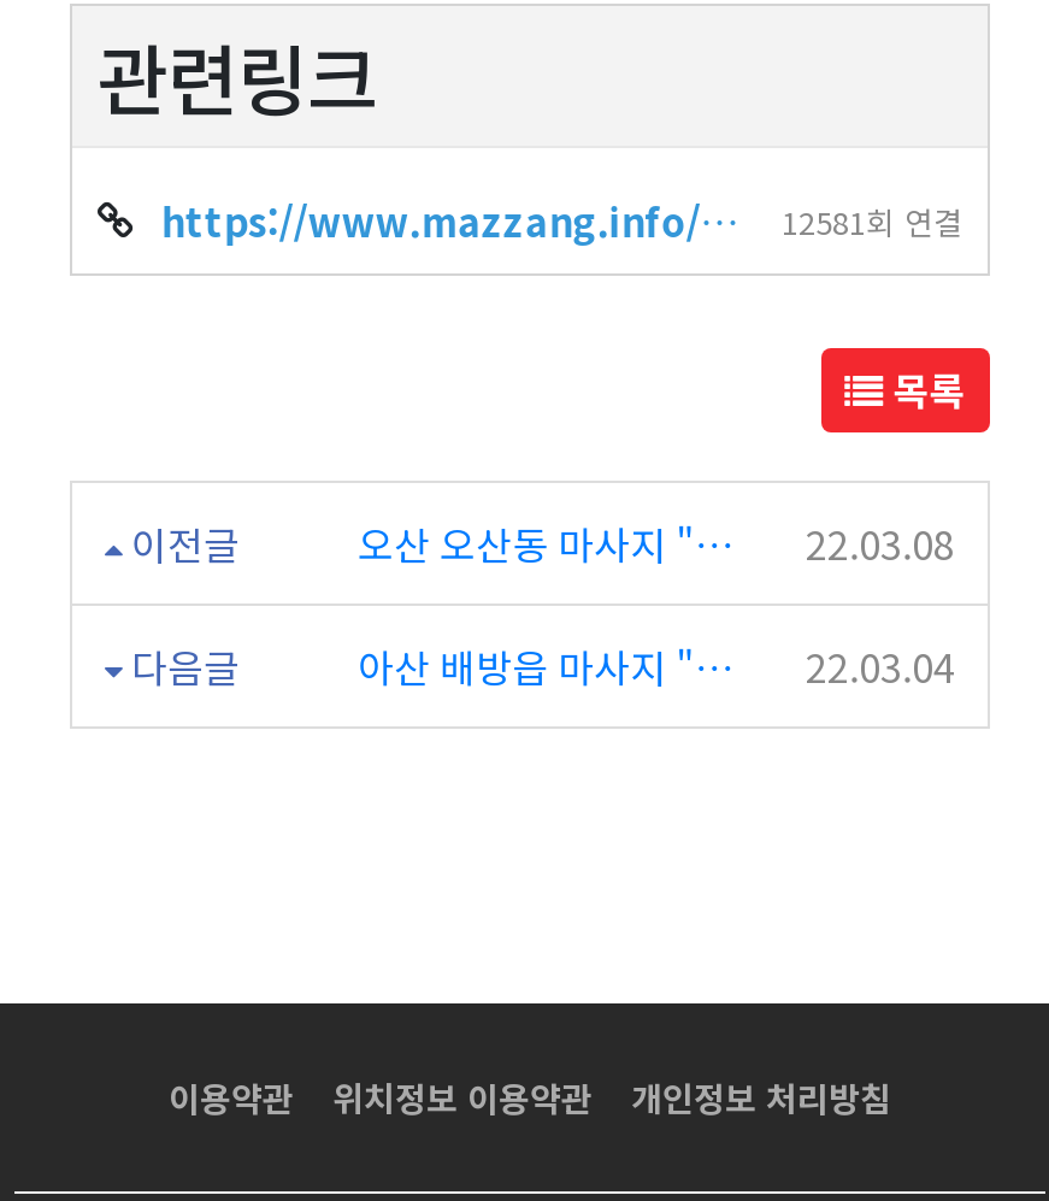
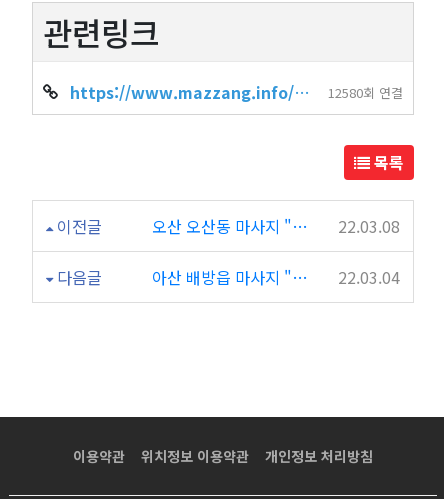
[782,199,962,245] 12581회 연결 -> [327,83,402,102] 12580회 연결

